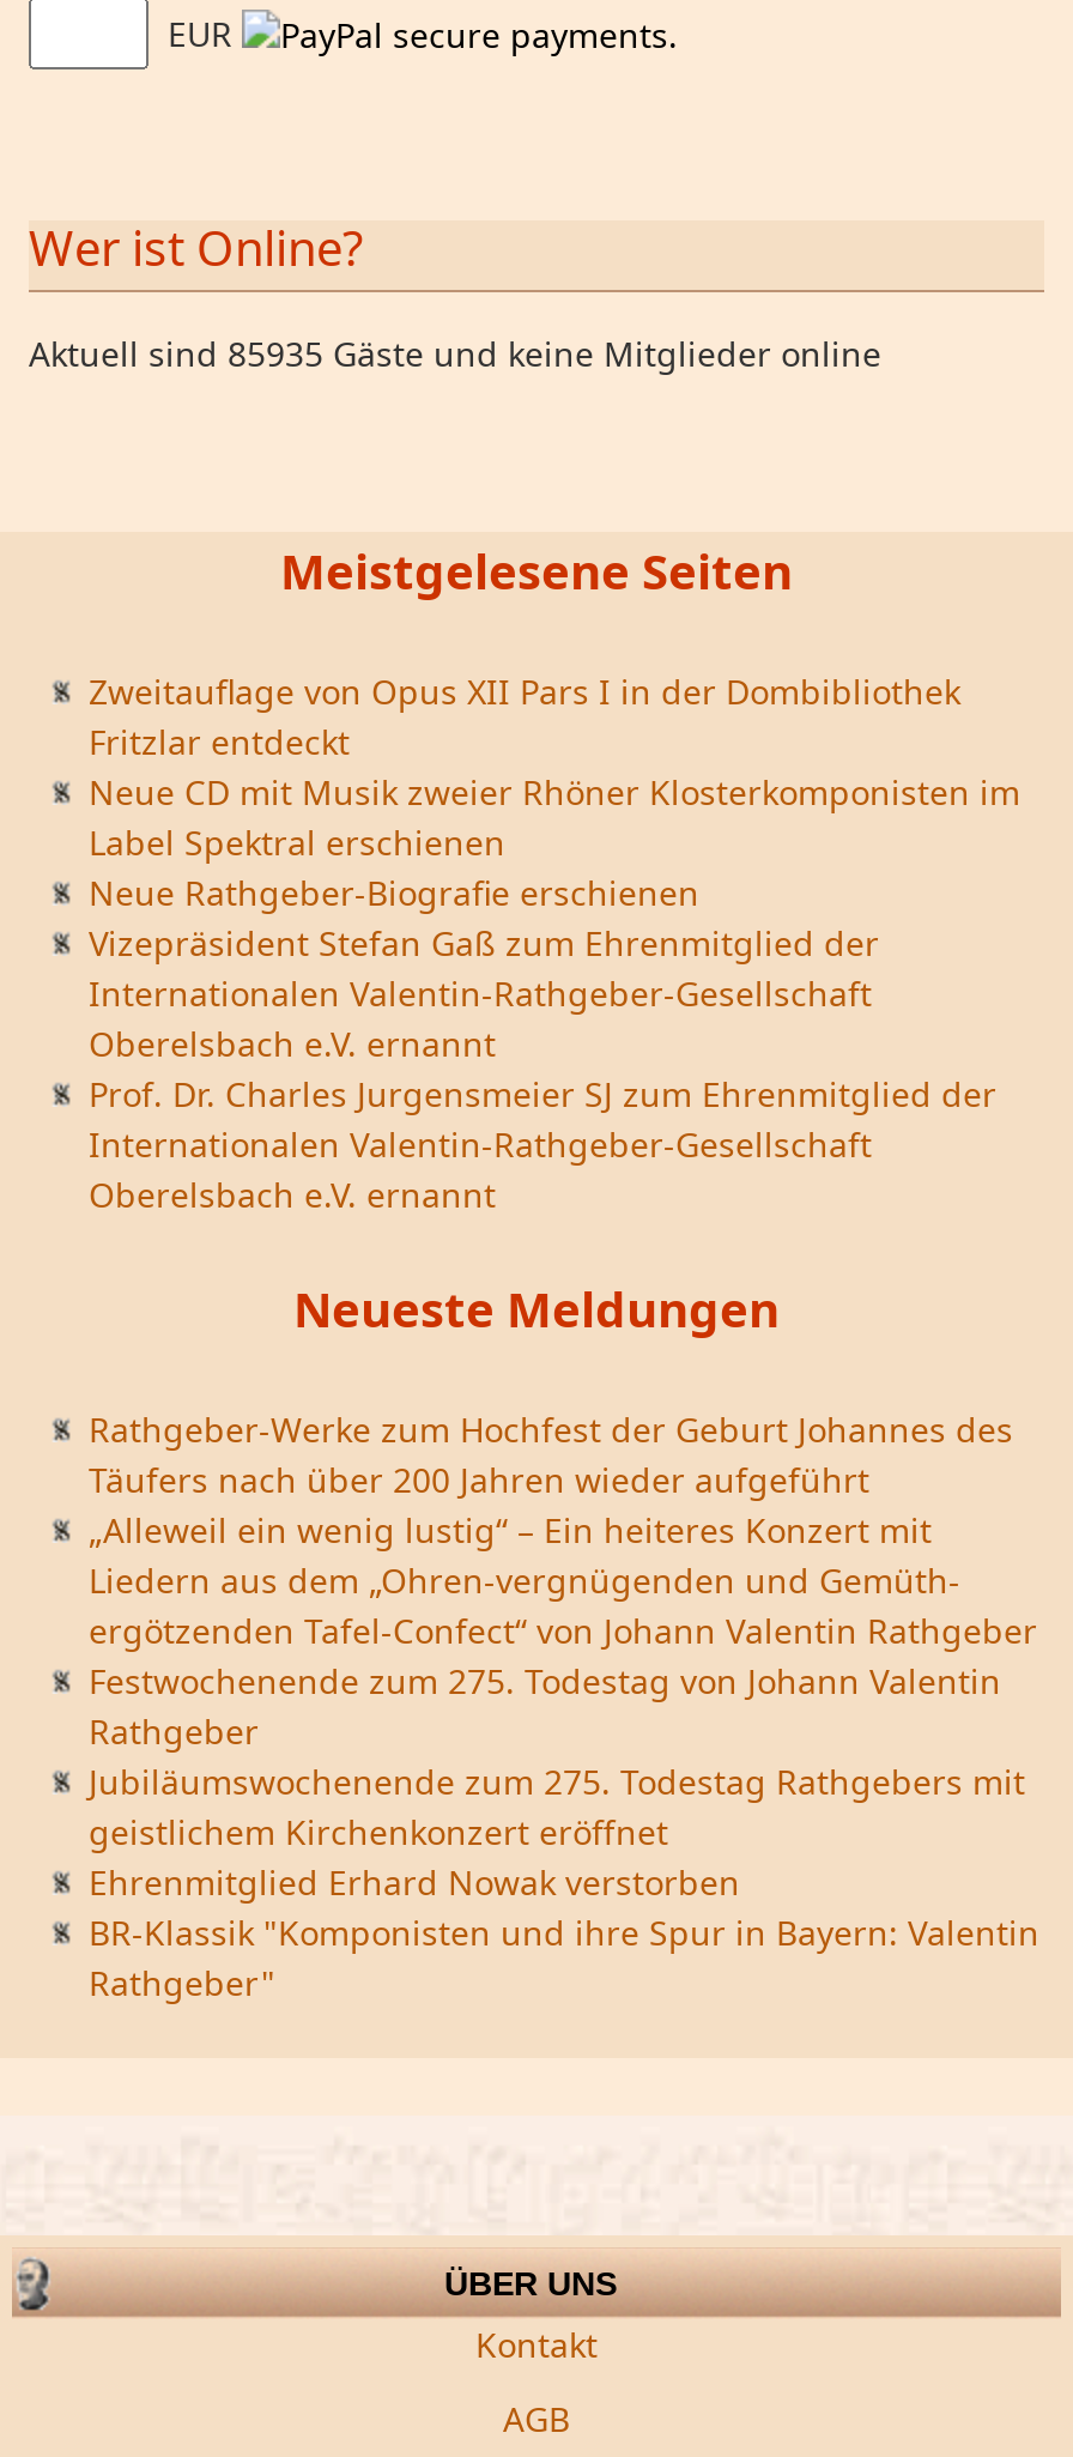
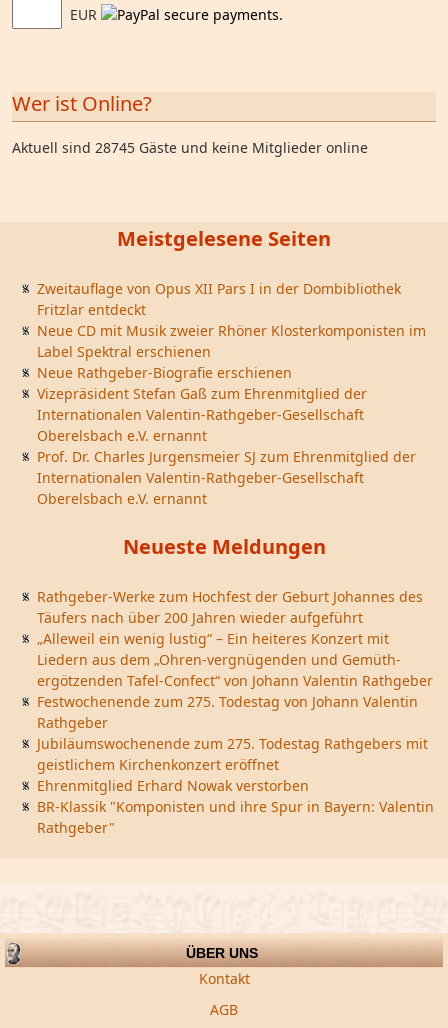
[29,331,881,376] Aktuell sind 85935 Gäste und keine Mitglieder online -> [12,138,368,157] Aktuell sind 28745 Gäste und keine Mitglieder online

